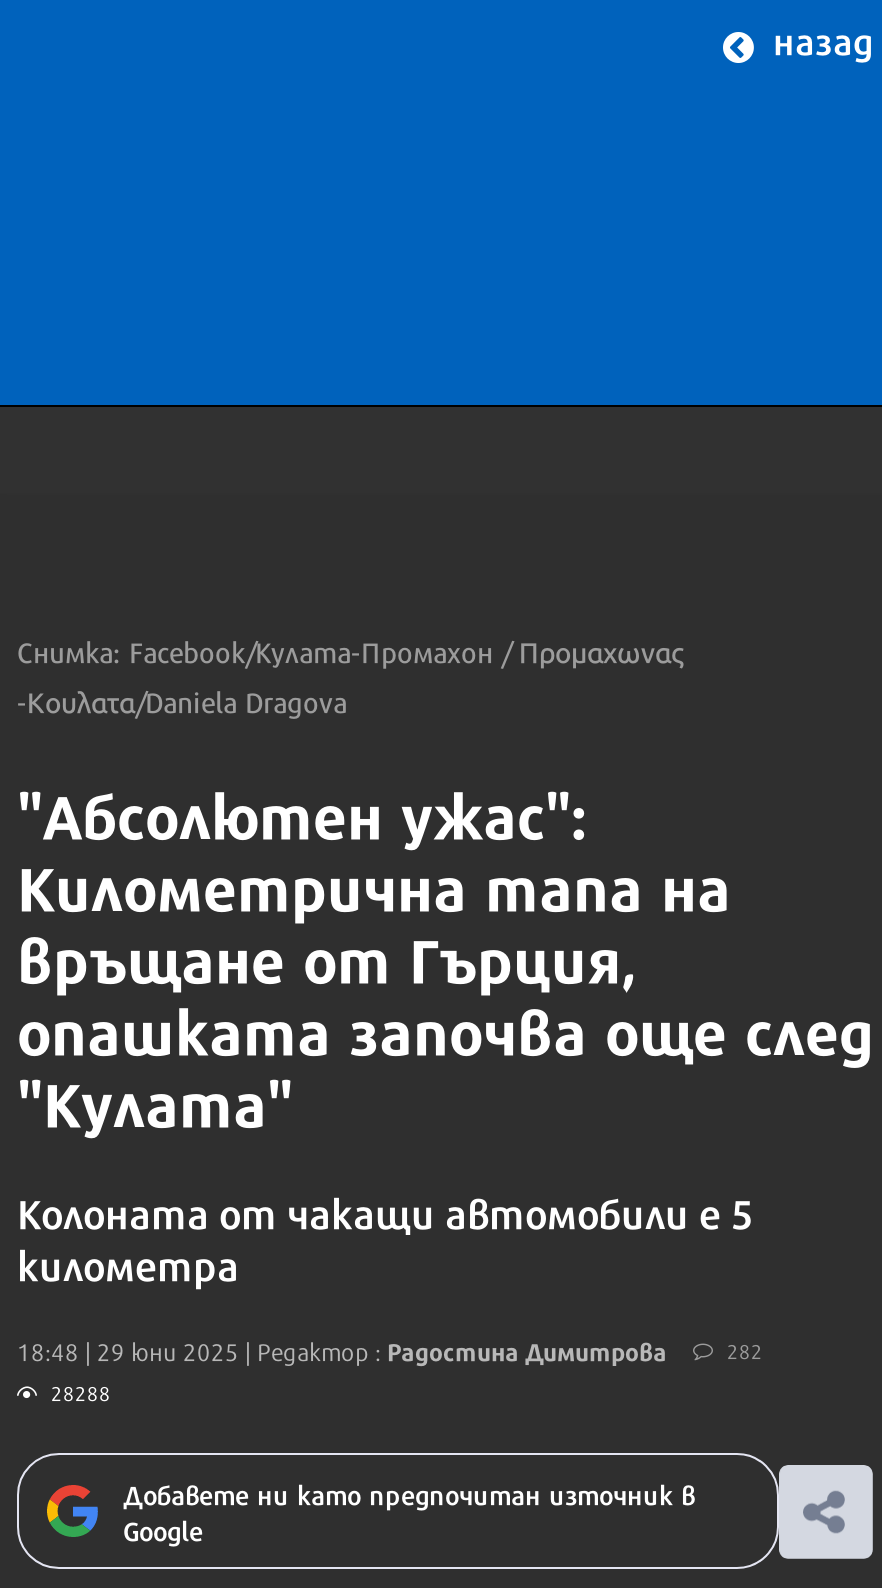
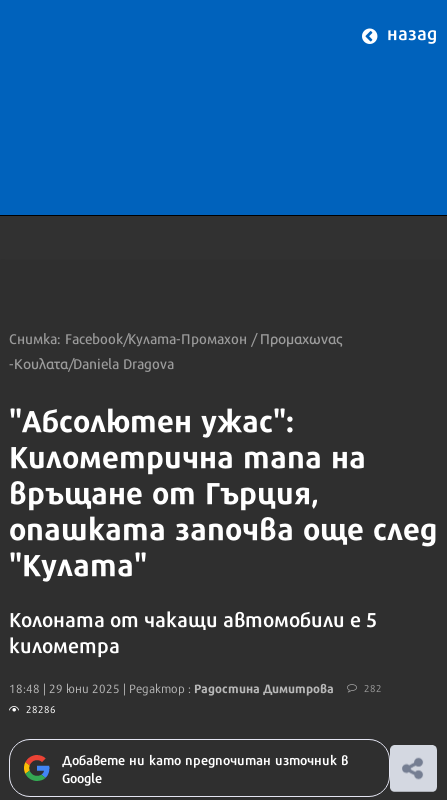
[51,1377,111,1407] 28288 -> [26,701,56,716] 28286

